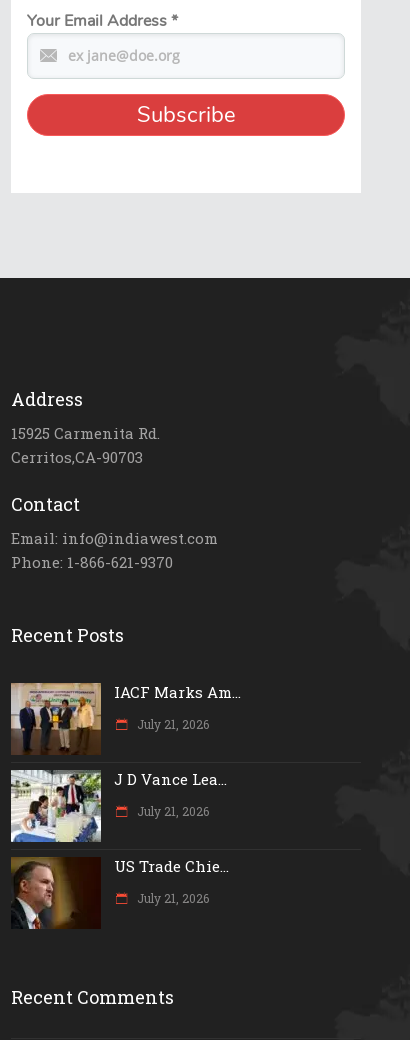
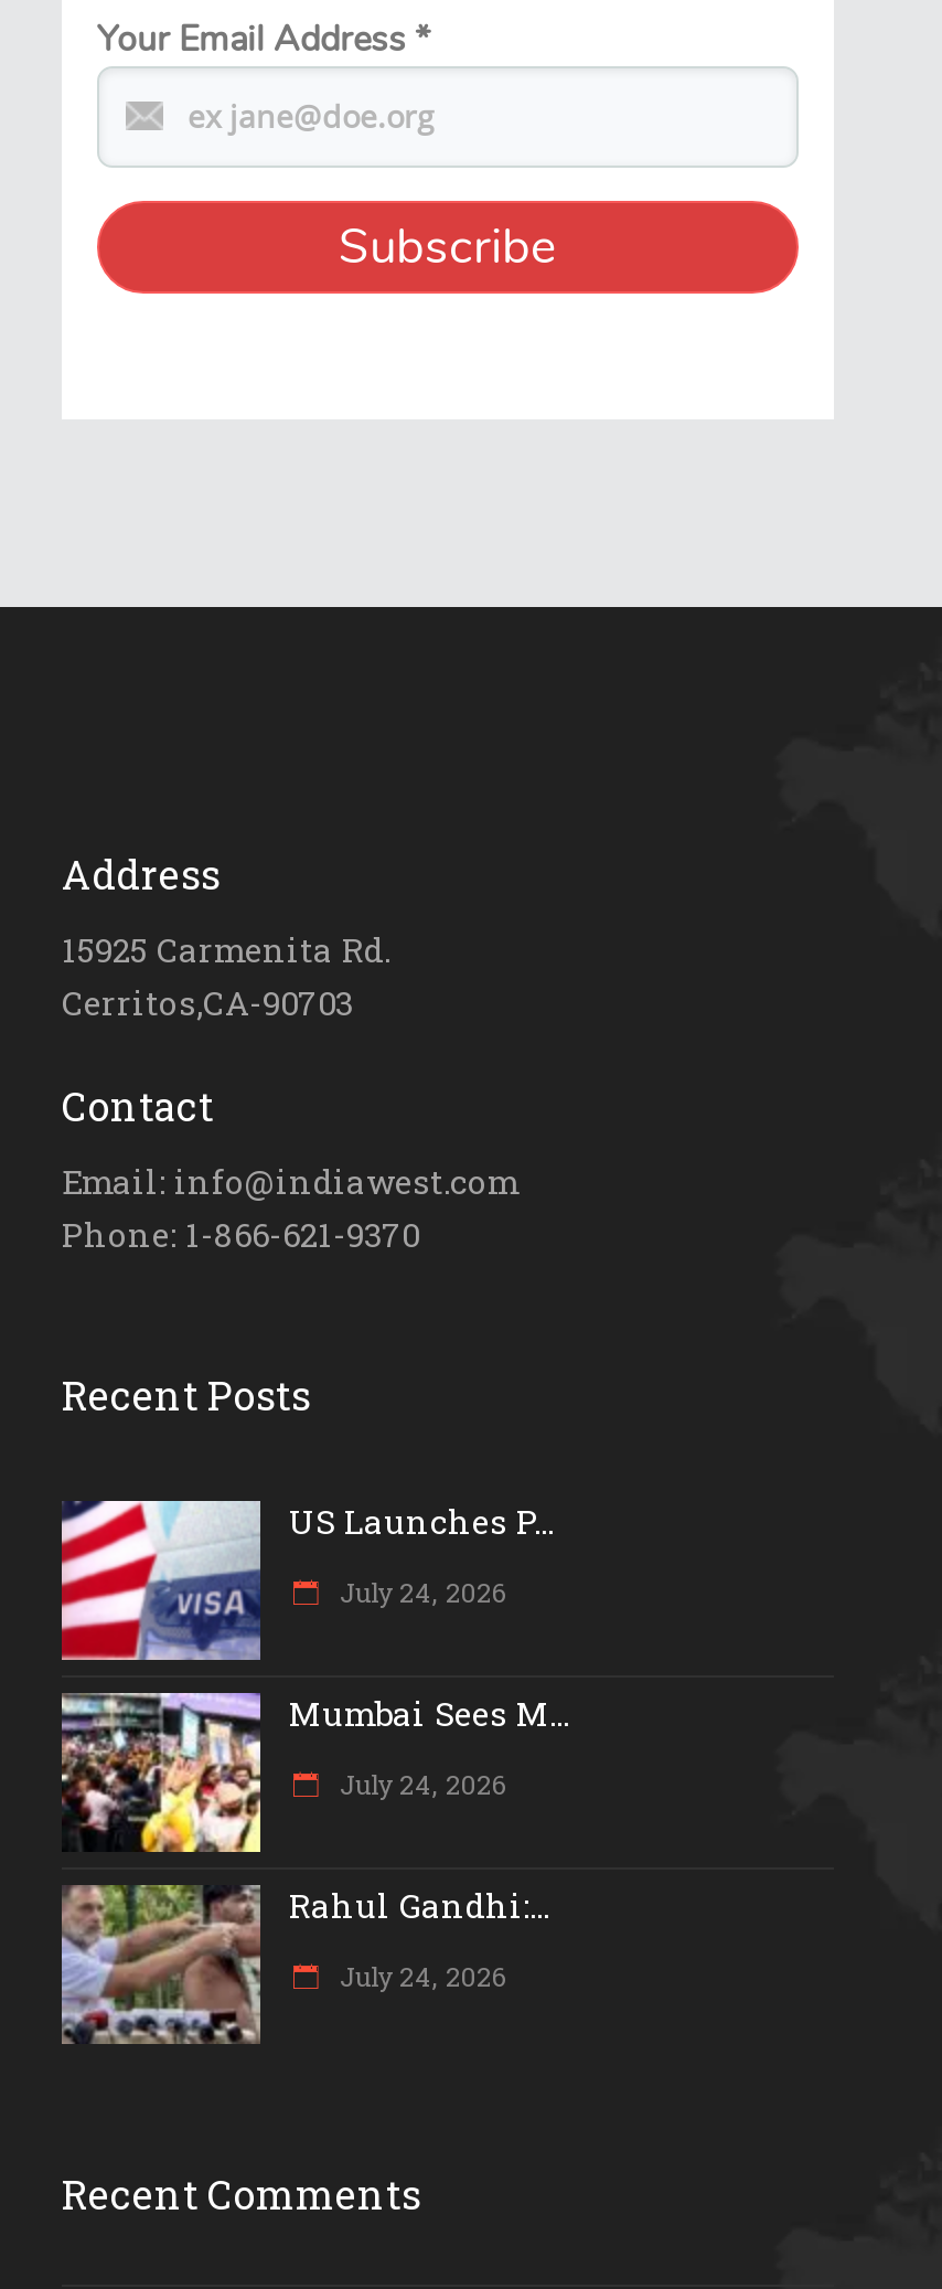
[10,682,241,755] [image] | IACF Marks Am... -> [60,1499,554,1662] [image] | US Launches P...
[134,716,209,732] July 21, 2026 -> [333,1574,505,1609] July 24, 2026
[10,769,227,843] [image] | J D Vance Lea... -> [60,1691,569,1854] [image] | Mumbai Sees M...
[134,803,209,819] July 21, 2026 -> [333,1766,505,1801] July 24, 2026
[11,856,229,929] [image] | US Trade Chie... -> [60,1883,549,2046] [image] | Rahul Gandhi:...
[134,890,209,906] July 21, 2026 -> [333,1958,505,1993] July 24, 2026

